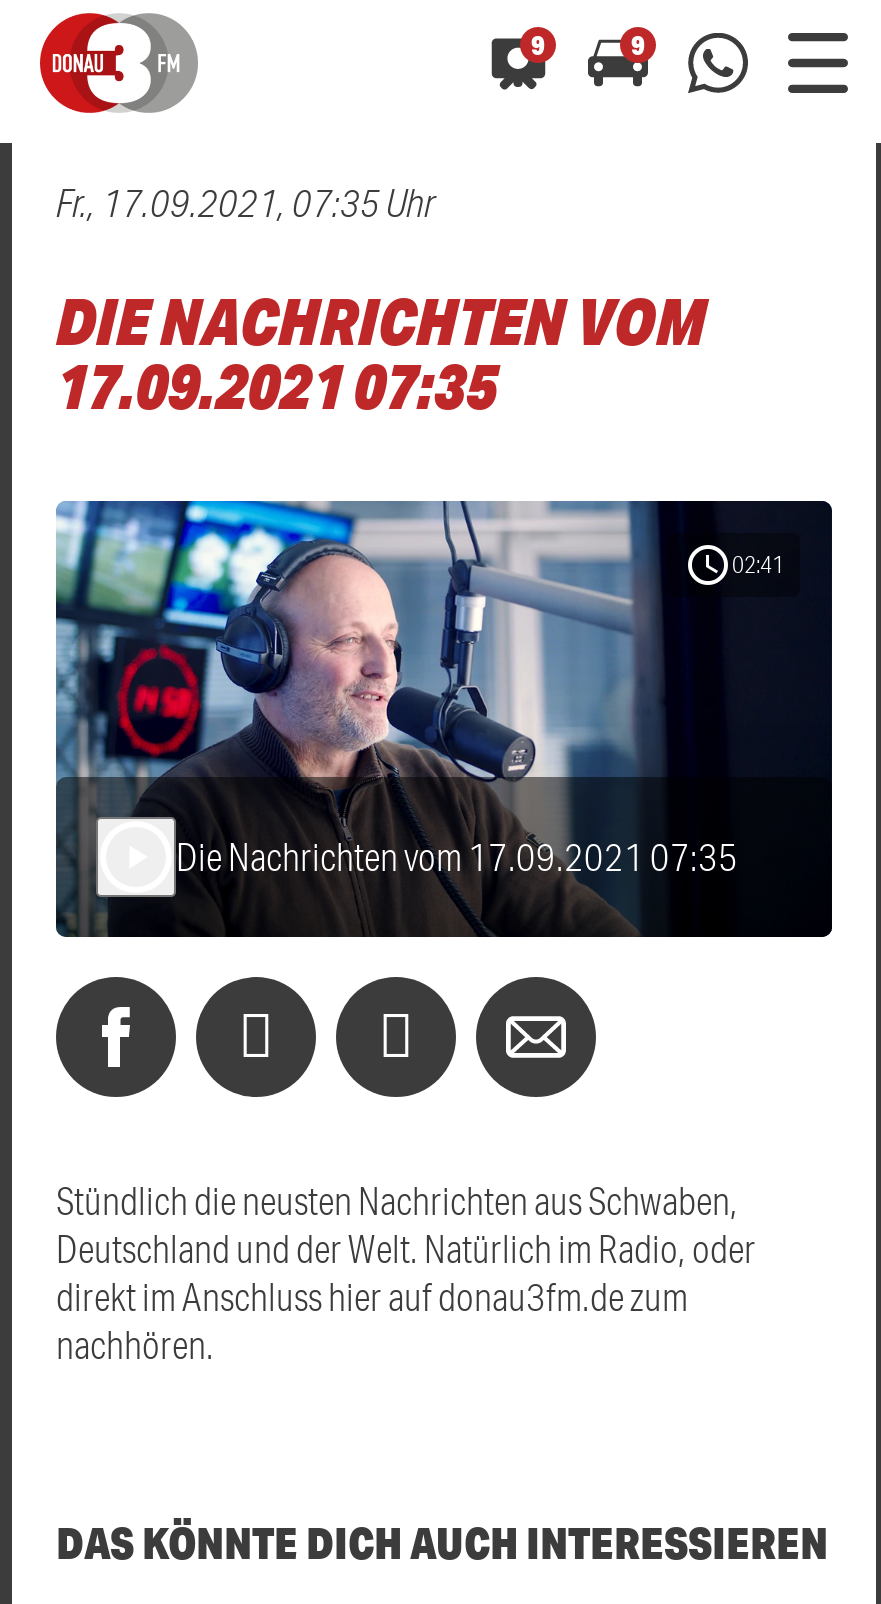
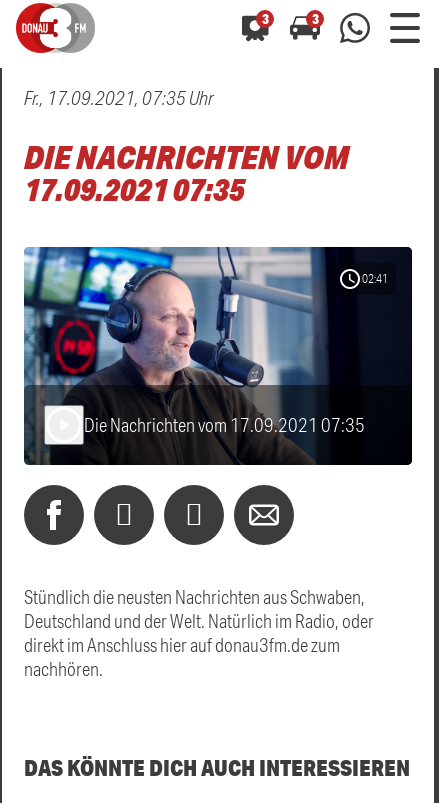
[531,27,545,63] 9 -> [261,10,268,28] 3
[631,27,645,63] 9 -> [311,10,318,28] 3

